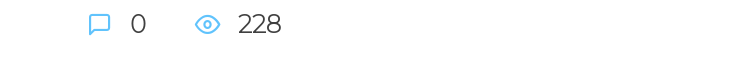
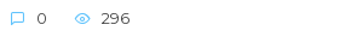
[238,10,284,40] 228 -> [101,10,129,28] 296

